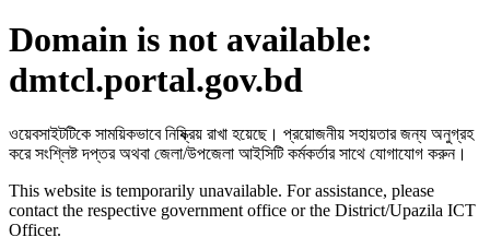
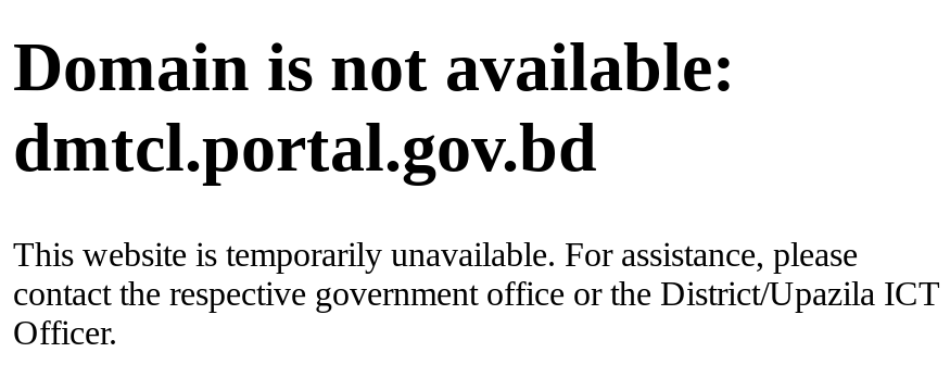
[9,124,474,163] ওয়েবসাইটটিকে সাময়িকভাবে নিষ্ক্রিয় রাখা হয়েছে। প্রয়োজনীয় সহায়তার জন্য অনুগ্রহ | করে সংশ্লিষ্ট দপ্তর অথবা জেলা/উপজেলা আইসিটি কর্মকর্তার সাথে যোগাযোগ করুন। -> none

